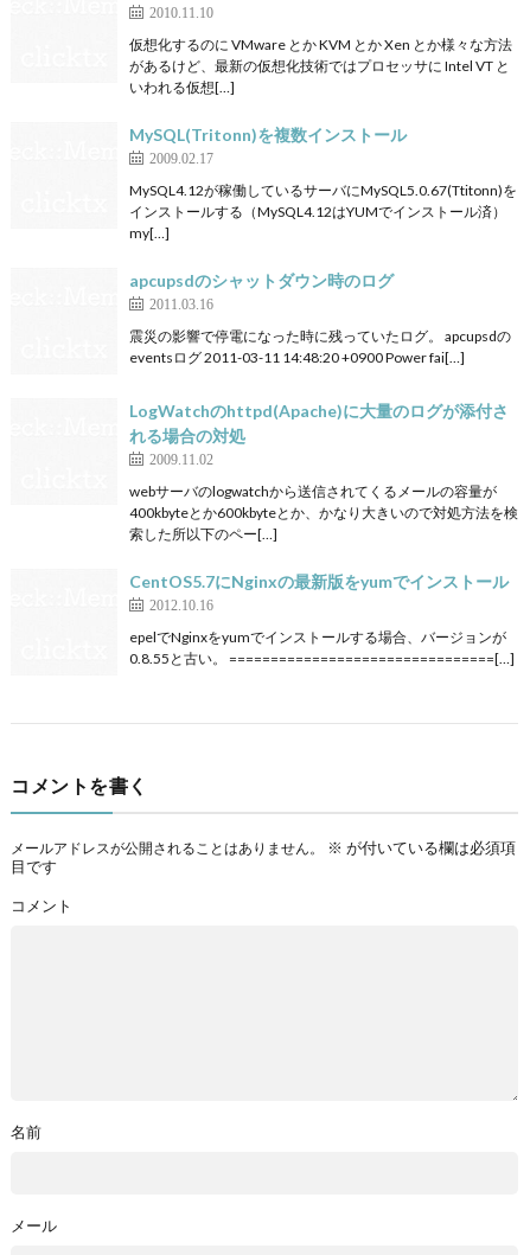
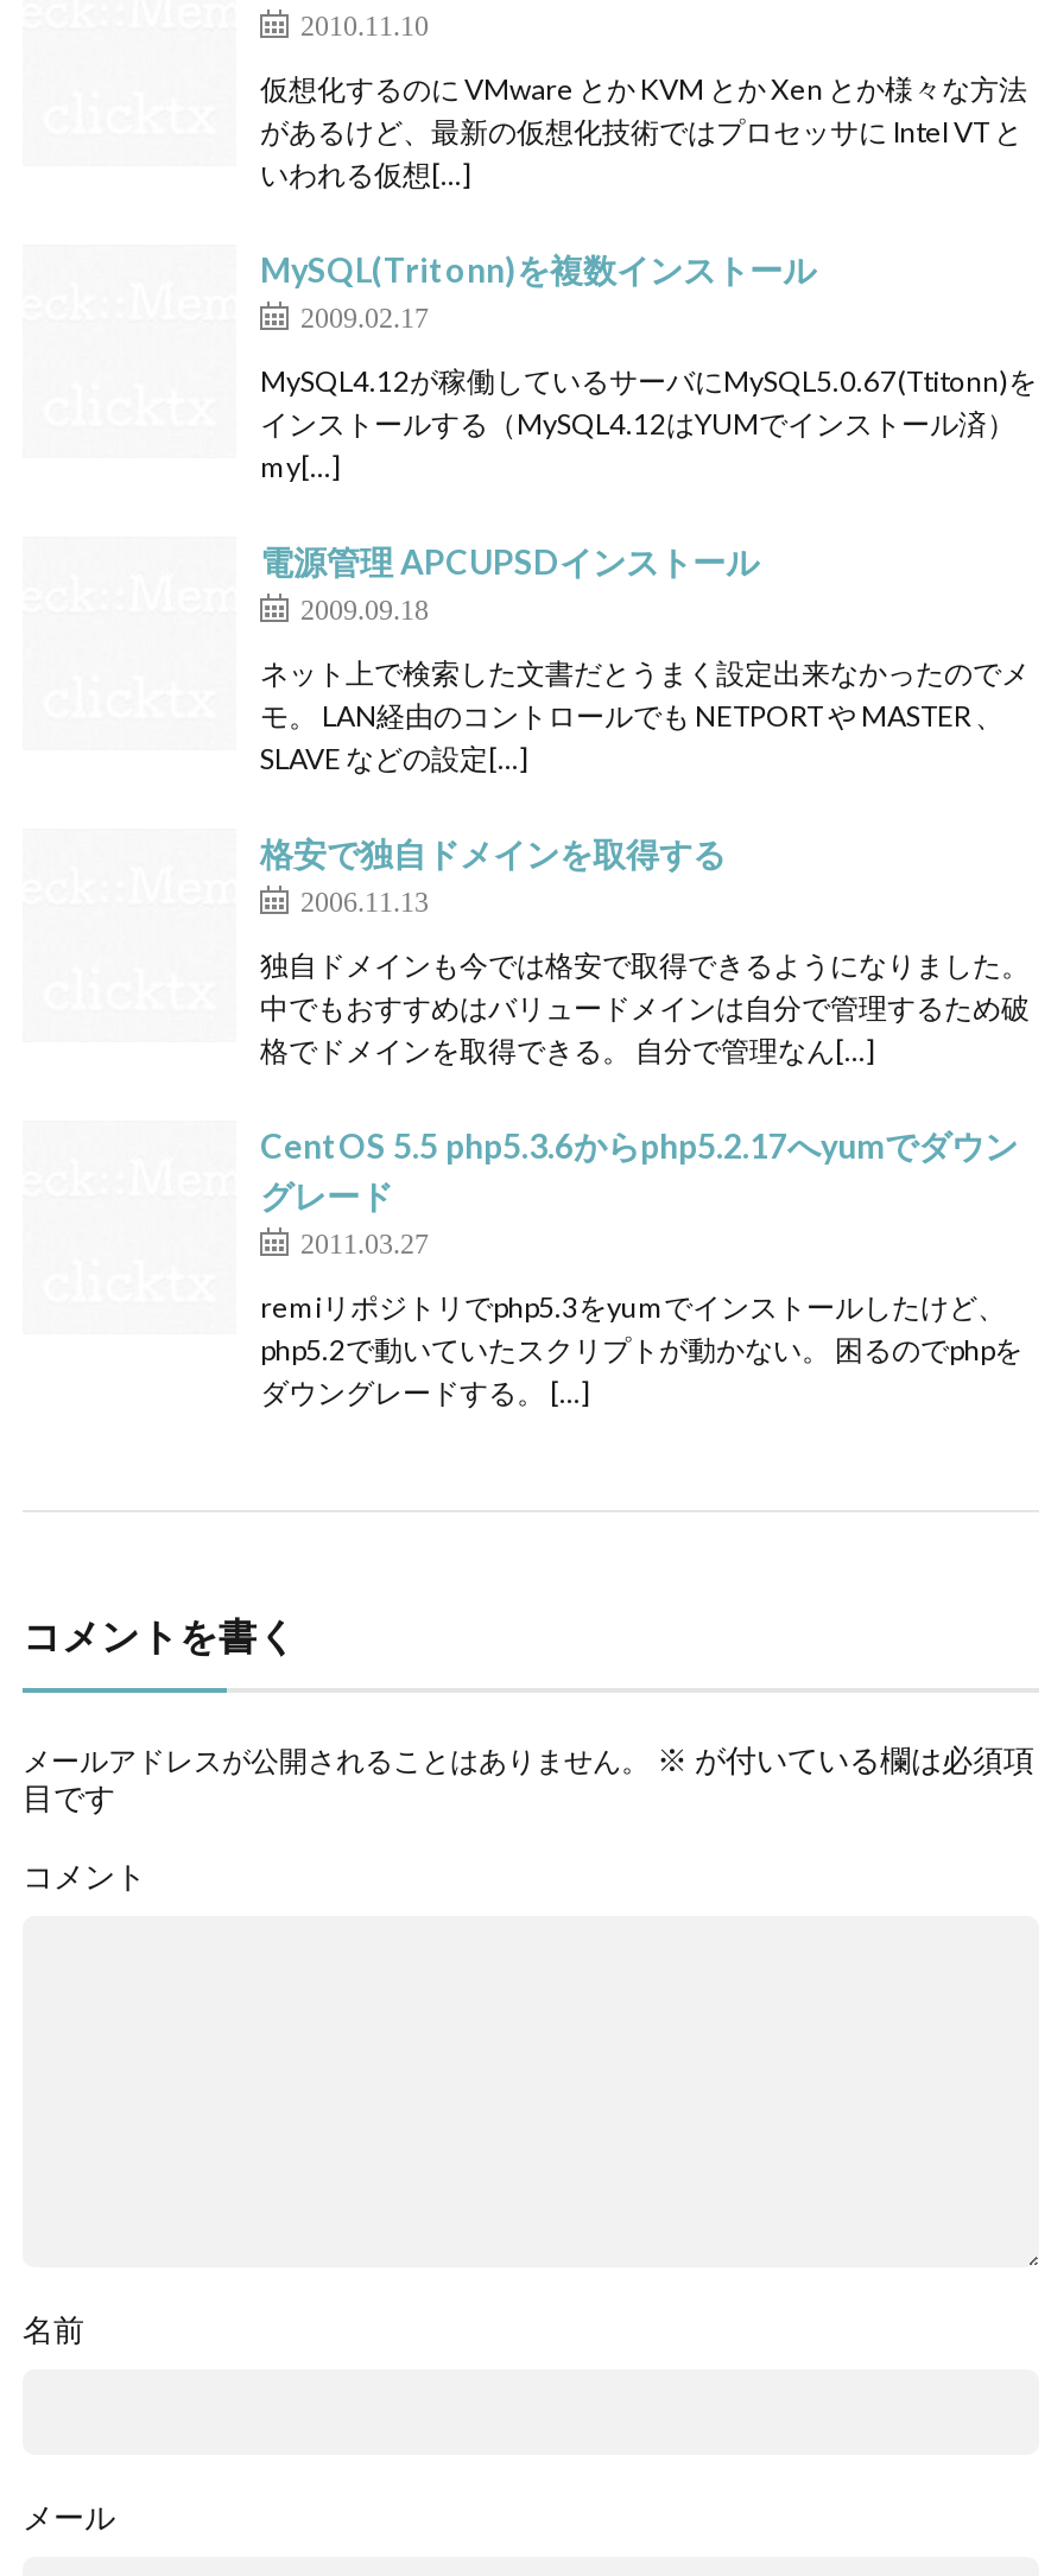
[129,270,394,310] apcupsdのシャットダウン時のログ | 2011.03.16 -> [260,541,759,621] 電源管理 APCUPSDインストール | 2009.09.18
[129,327,511,366] 震災の影響で停電になった時に残っていたログ。 apcupsdの | eventsログ 2011-03-11 14:48:20 +0900 Power fai[…] -> [260,655,1030,776] ネット上で検索した文書だとうまく設定出来なかったのでメ | モ。 LAN経由のコントロールでも NETPORT や MASTER 、 | SLAVE などの設定[…]
[129,400,509,465] LogWatchのhttpd(Apache)に大量のログが添付さ | れる場合の対処 | 2009.11.02 -> [260,833,726,913] 格安で独自ドメインを取得する | 2006.11.13
[129,482,518,542] webサーバのlogwatchから送信されてくるメールの容量が | 400kbyteとか600kbyteとか、かなり大きいので対処方法を検 | 索した所以下のペー[…] -> [260,947,1030,1068] 独自ドメインも今では格安で取得できるようになりました。 | 中でもおすすめはバリュードメインは自分で管理するため破 | 格でドメインを取得できる。 自分で管理なん[…]
[129,571,509,611] CentOS5.7にNginxの最新版をyumでインストール | 2012.10.16 -> [260,1125,1018,1255] CentOS 5.5 php5.3.6からphp5.2.17へyumでダウン | グレード | 2011.03.27
[129,628,515,667] epelでNginxをyumでインストールする場合、バージョンが | 0.8.55と古い。 ================================[…] -> [260,1288,1022,1410] remiリポジトリでphp5.3をyumでインストールしたけど、 | php5.2で動いていたスクリプトが動かない。 困るのでphpを | ダウングレードする。 […]

